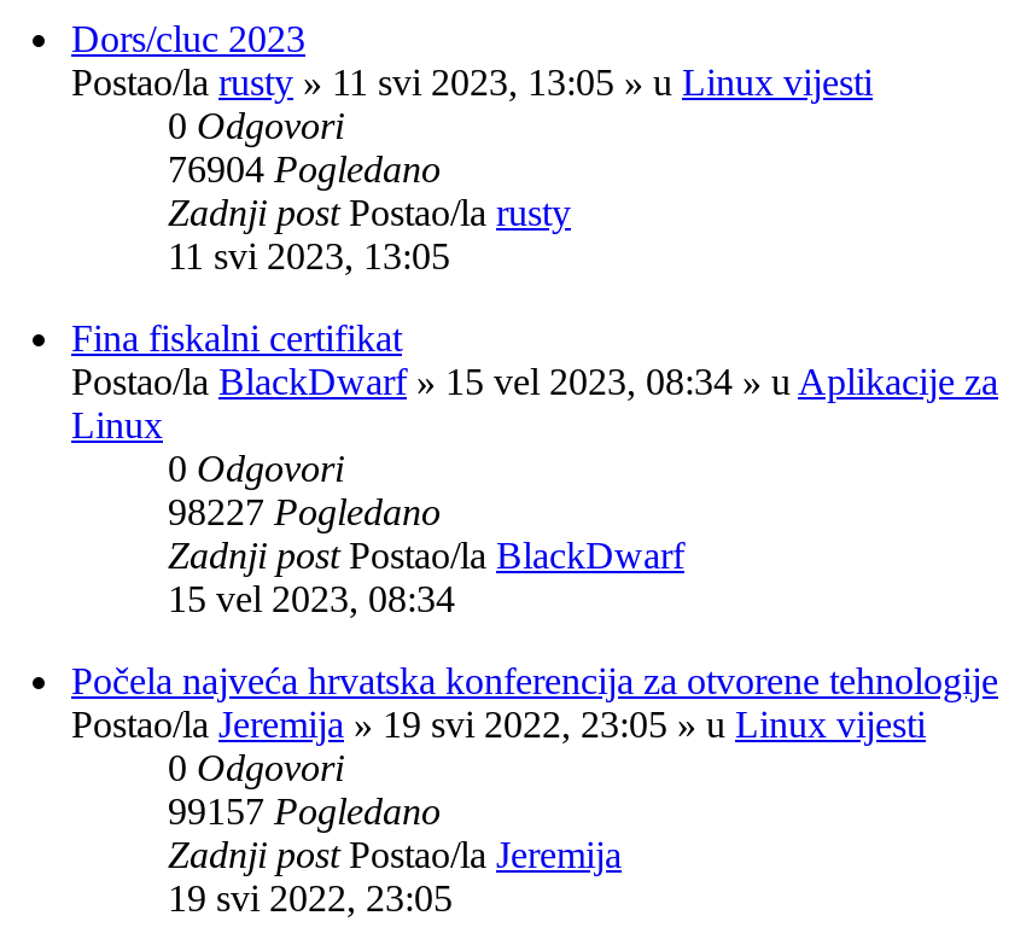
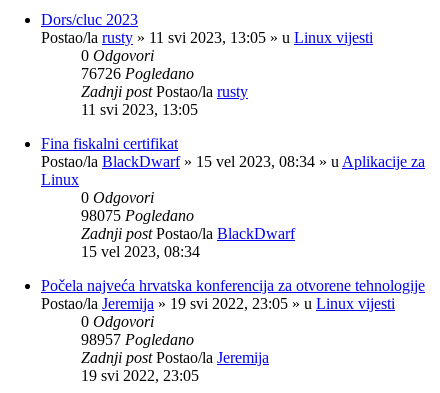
[168,148,441,189] 76904 Pogledano -> [81,65,194,82] 76726 Pogledano
[168,491,441,532] 98227 Pogledano -> [81,207,194,224] 98075 Pogledano
[168,790,441,831] 99157 Pogledano -> [81,331,194,348] 98957 Pogledano

